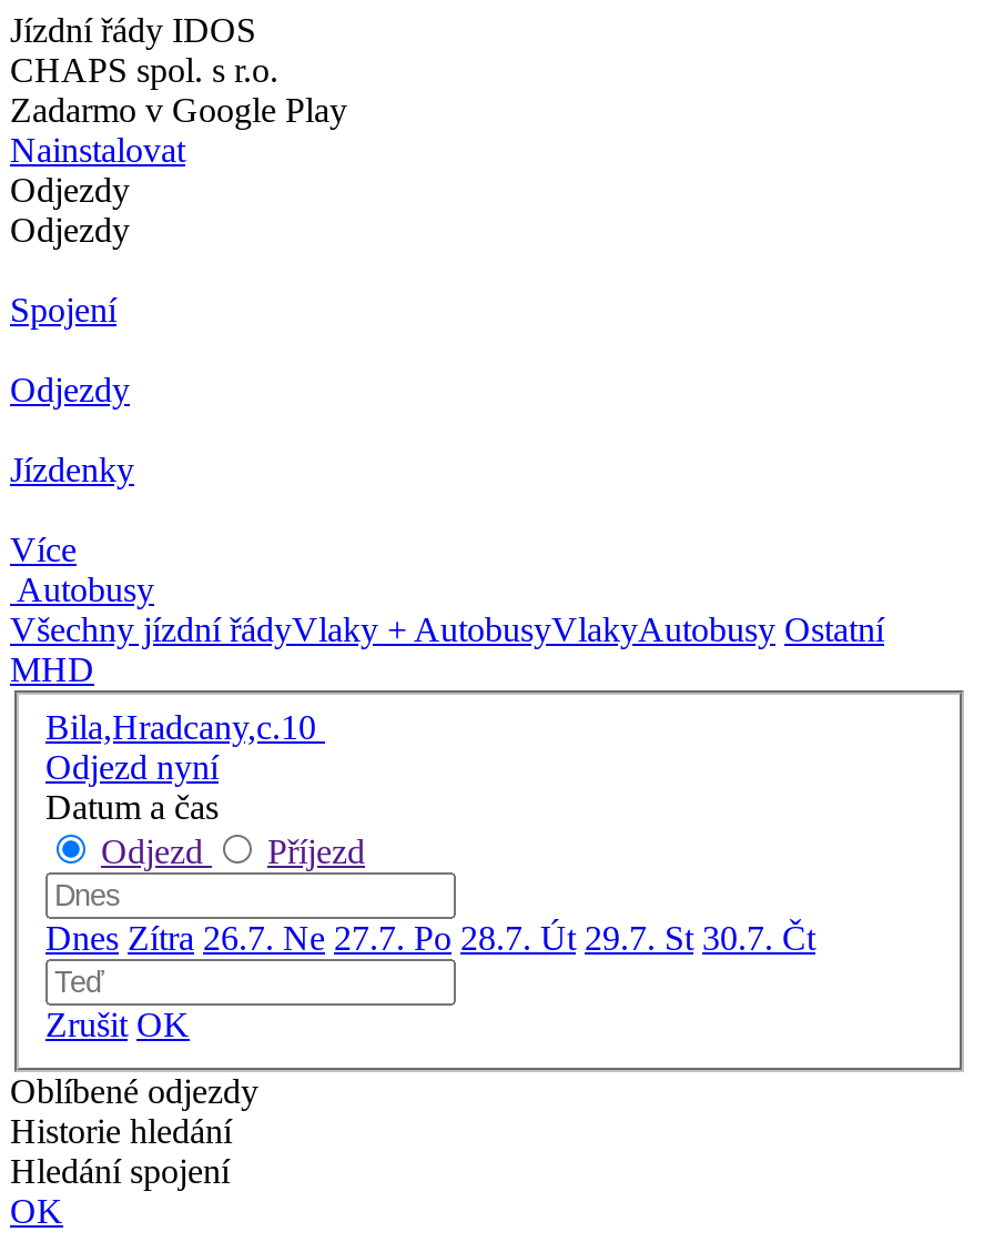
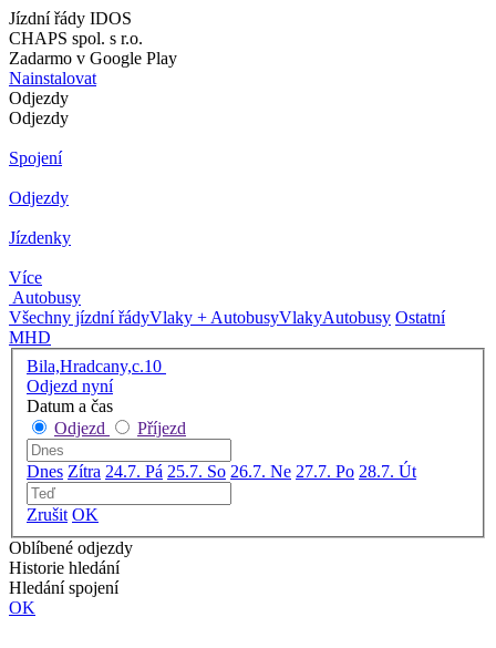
[45,918,815,956] Dnes Zítra 26.7. Ne 27.7. Po 28.7. Út 29.7. St 30.7. Čt -> [27,461,416,480] Dnes Zítra 24.7. Pá 25.7. So 26.7. Ne 27.7. Po 28.7. Út

